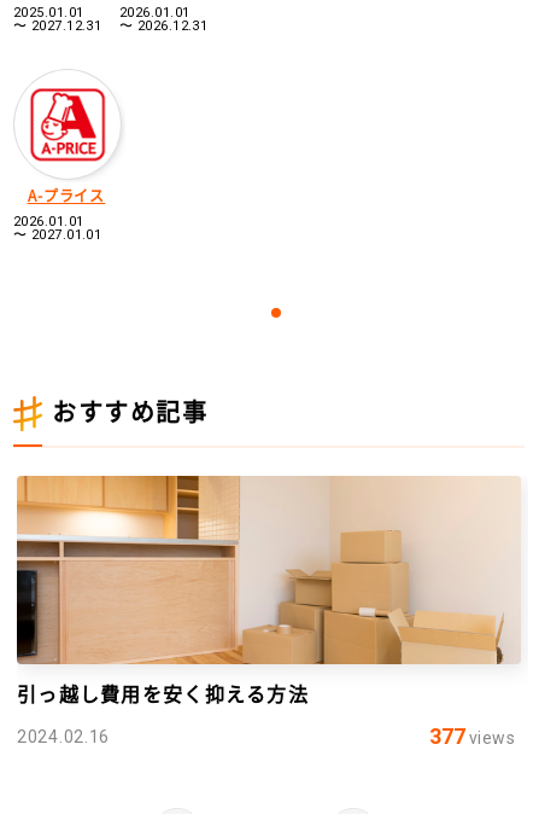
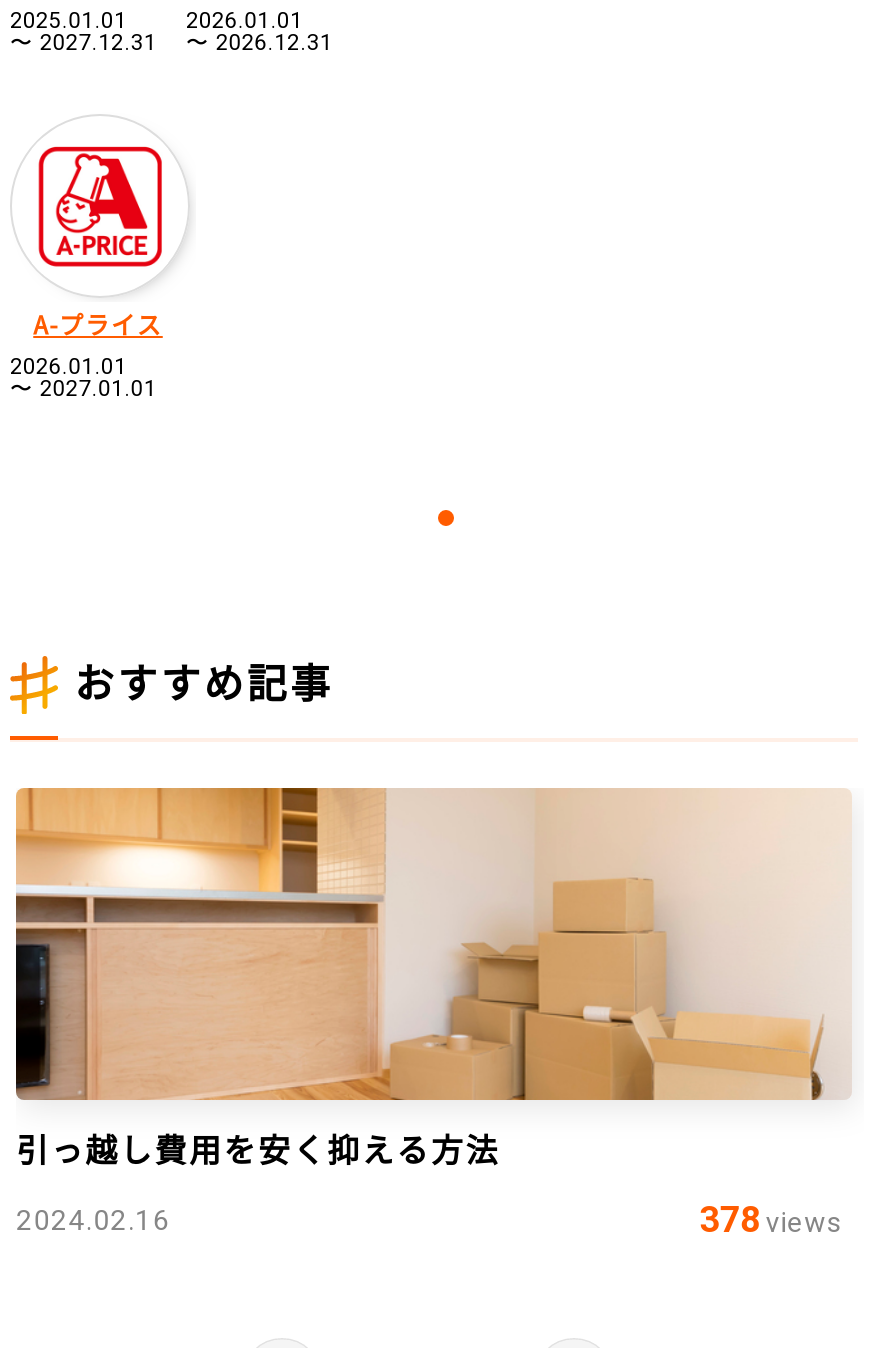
[429,723,515,748] 377 views -> [700,1197,842,1239] 378 views

